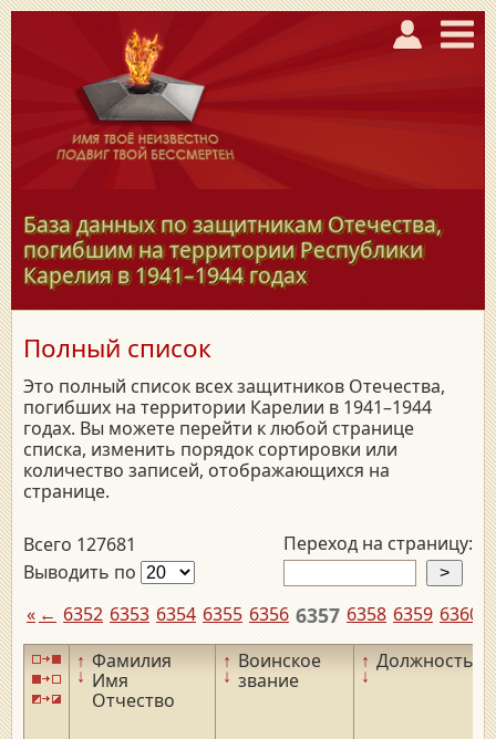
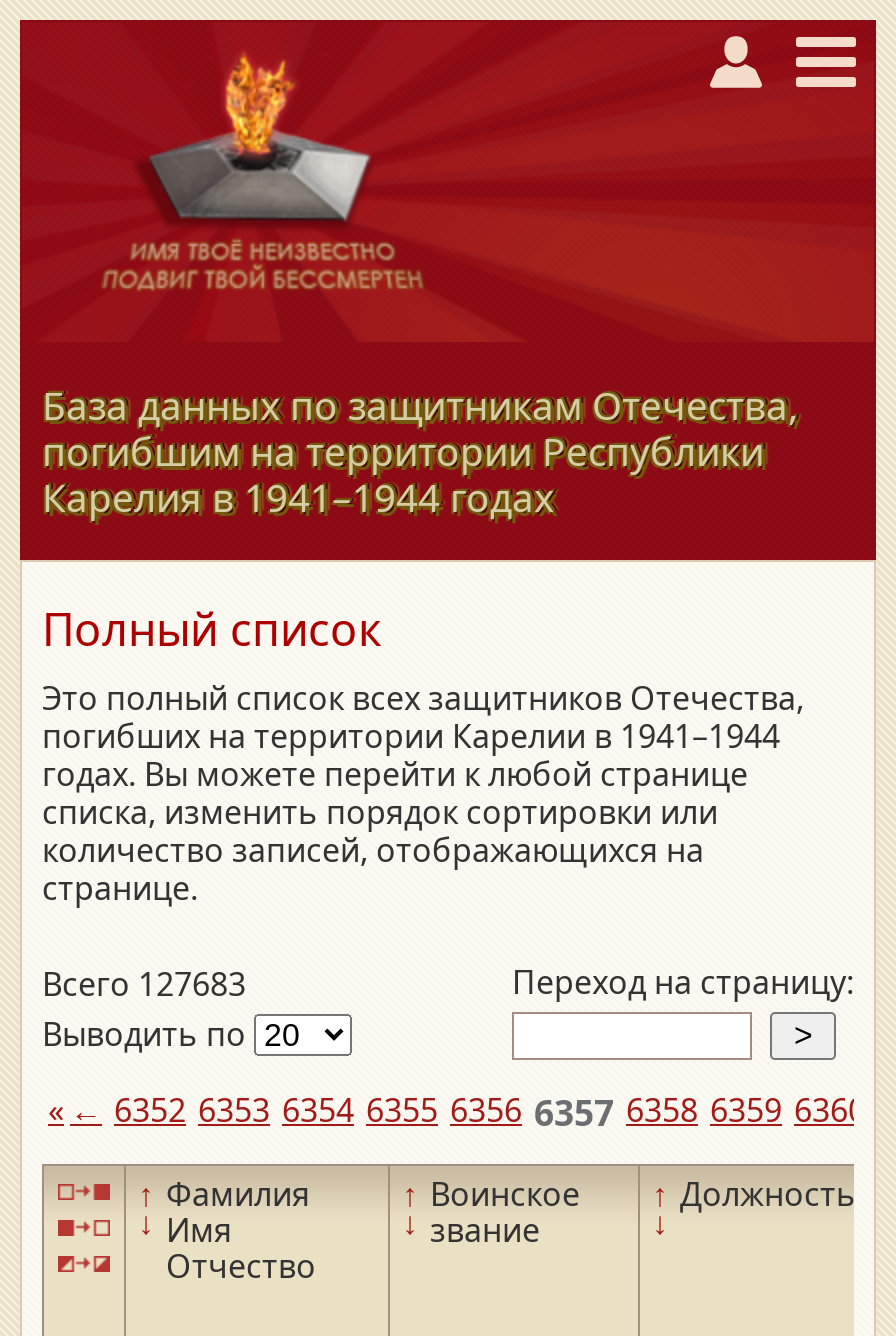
[23,532,136,557] Всего 127681 -> [42,962,246,1006] Всего 127683

